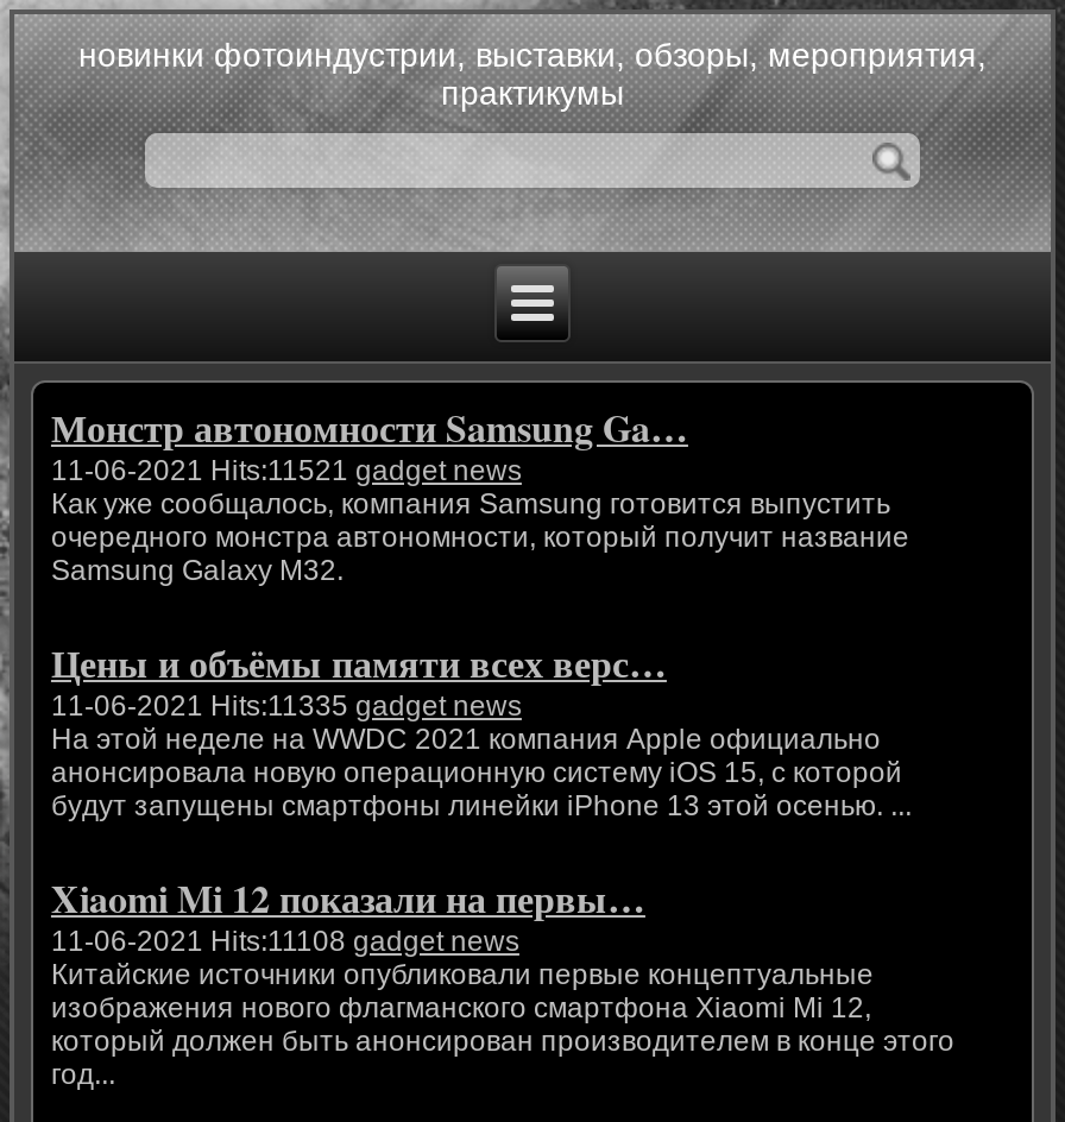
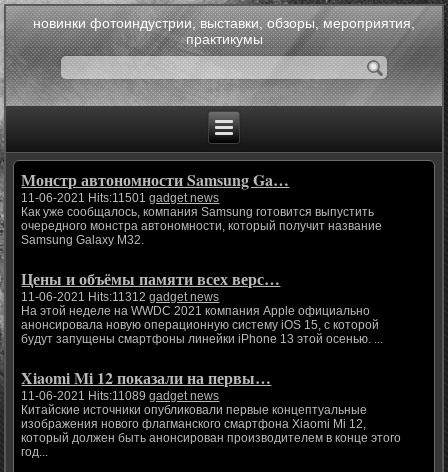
[51,455,522,488] 11-06-2021 Hits:11521 gadget news -> [21,191,219,205] 11-06-2021 Hits:11501 gadget news
[51,691,522,724] 11-06-2021 Hits:11335 gadget news -> [21,290,219,304] 11-06-2021 Hits:11312 gadget news
[51,926,519,959] 11-06-2021 Hits:11108 gadget news -> [21,389,219,403] 11-06-2021 Hits:11089 gadget news

